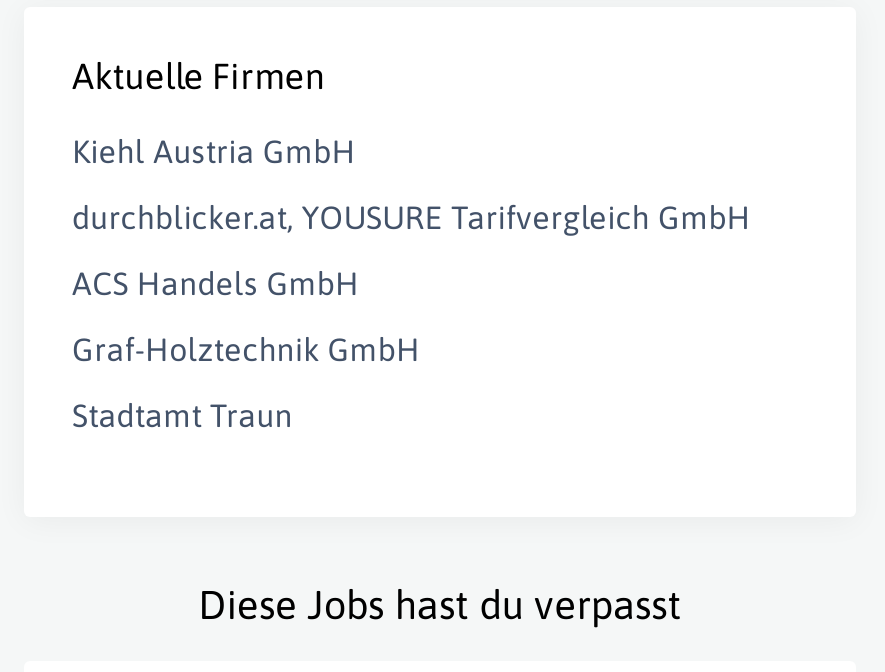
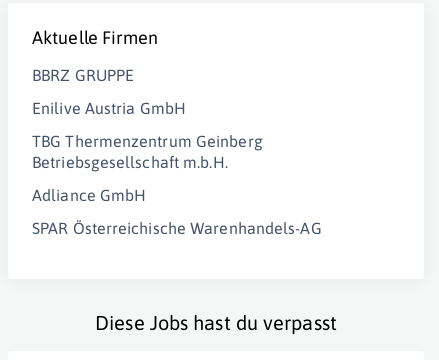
[72,133,356,169] Kiehl Austria GmbH -> [32,66,134,84] BBRZ GRUPPE
[72,199,751,235] durchblicker.at, YOUSURE Tarifvergleich GmbH -> [32,99,186,117] Enilive Austria GmbH
[72,265,359,301] ACS Handels GmbH -> [32,132,263,171] TBG Thermenzentrum Geinberg | Betriebsgesellschaft m.b.H.
[72,331,420,367] Graf-Holztechnik GmbH -> [32,186,146,204] Adliance GmbH
[72,397,293,433] Stadtamt Traun -> [32,219,322,237] SPAR Österreichische Warenhandels-AG

